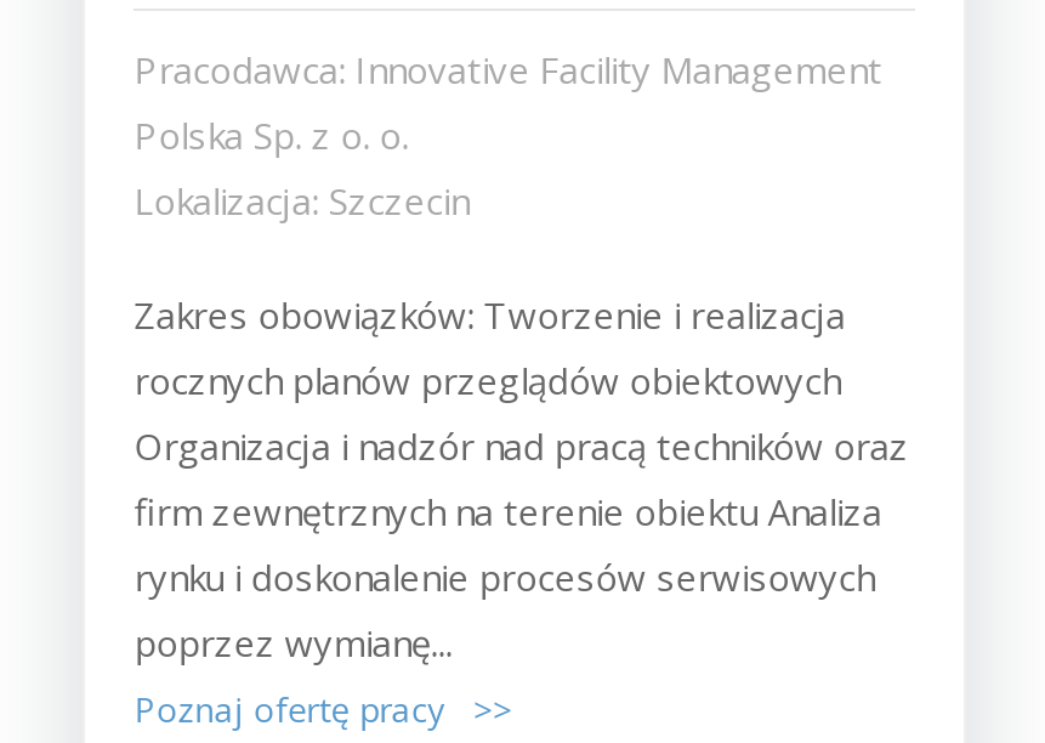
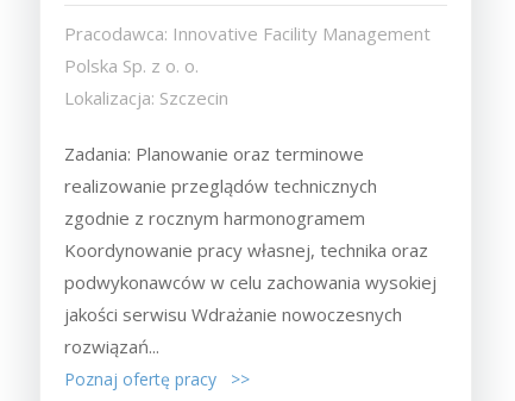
[134,289,908,665] Zakres obowiązków: Tworzenie i realizacja | rocznych planów przeglądów obiektowych | Organizacja i nadzór nad pracą techników oraz | firm zewnętrznych na terenie obiektu Analiza | rynku i doskonalenie procesów serwisowych | poprzez wymianę... -> [64,142,437,358] Zadania: Planowanie oraz terminowe | realizowanie przeglądów technicznych | zgodnie z rocznym harmonogramem | Koordynowanie pracy własnej, technika oraz | podwykonawców w celu zachowania wysokiej | jakości serwisu Wdrażanie nowoczesnych | rozwiązań...

